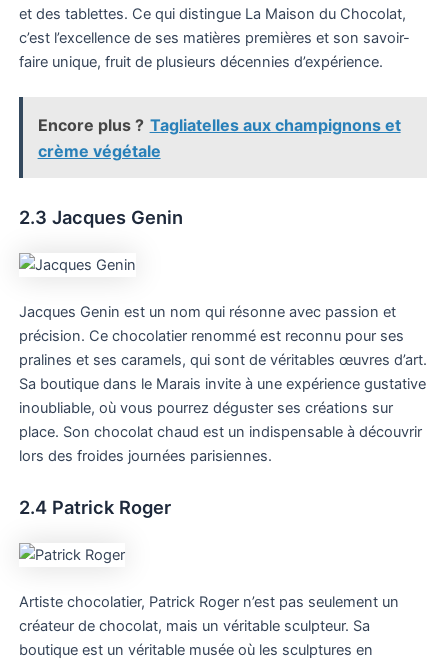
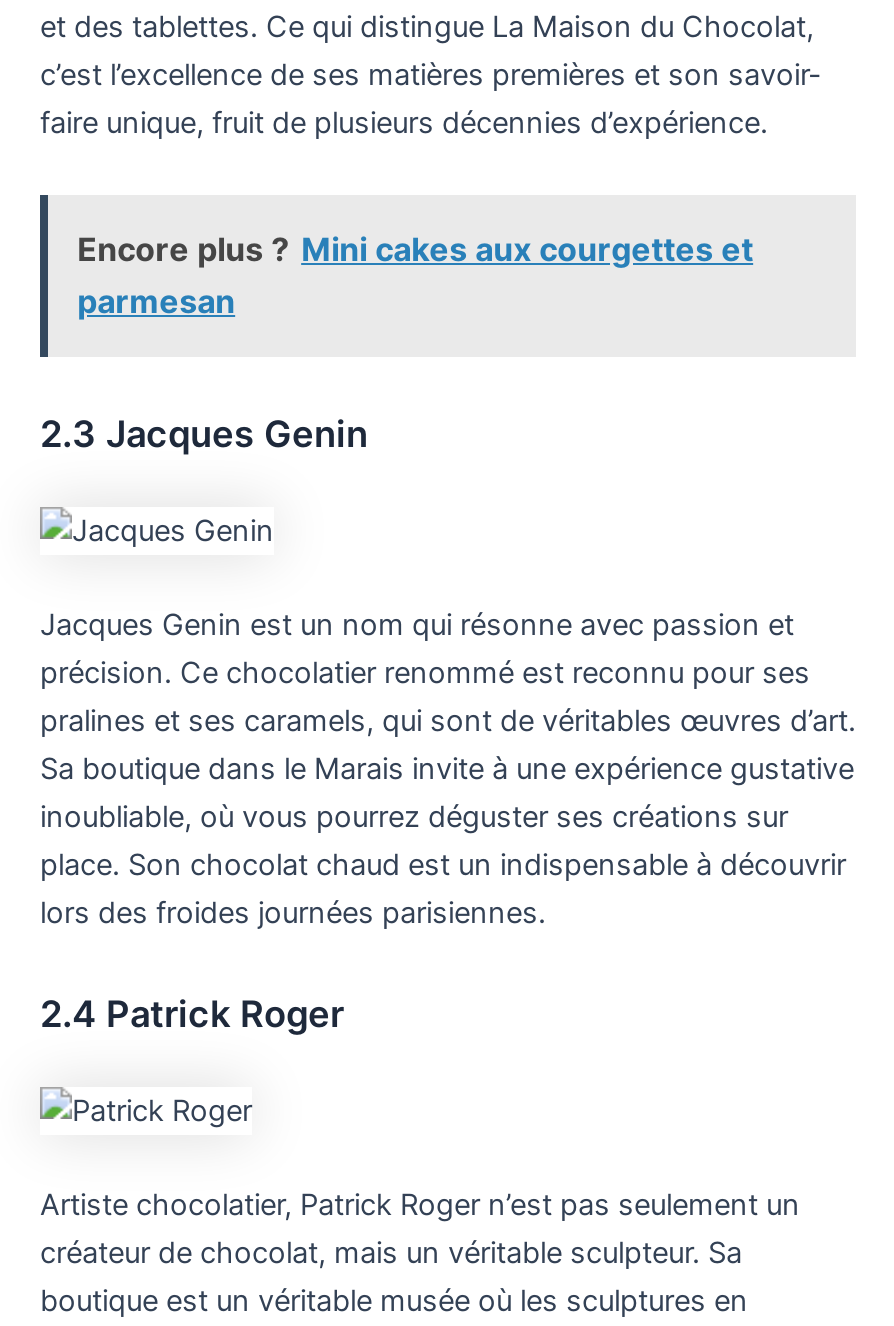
[38,115,401,161] Encore plus ? Tagliatelles aux champignons et | crème végétale -> [77,229,753,321] Encore plus ? Mini cakes aux courgettes et | parmesan

